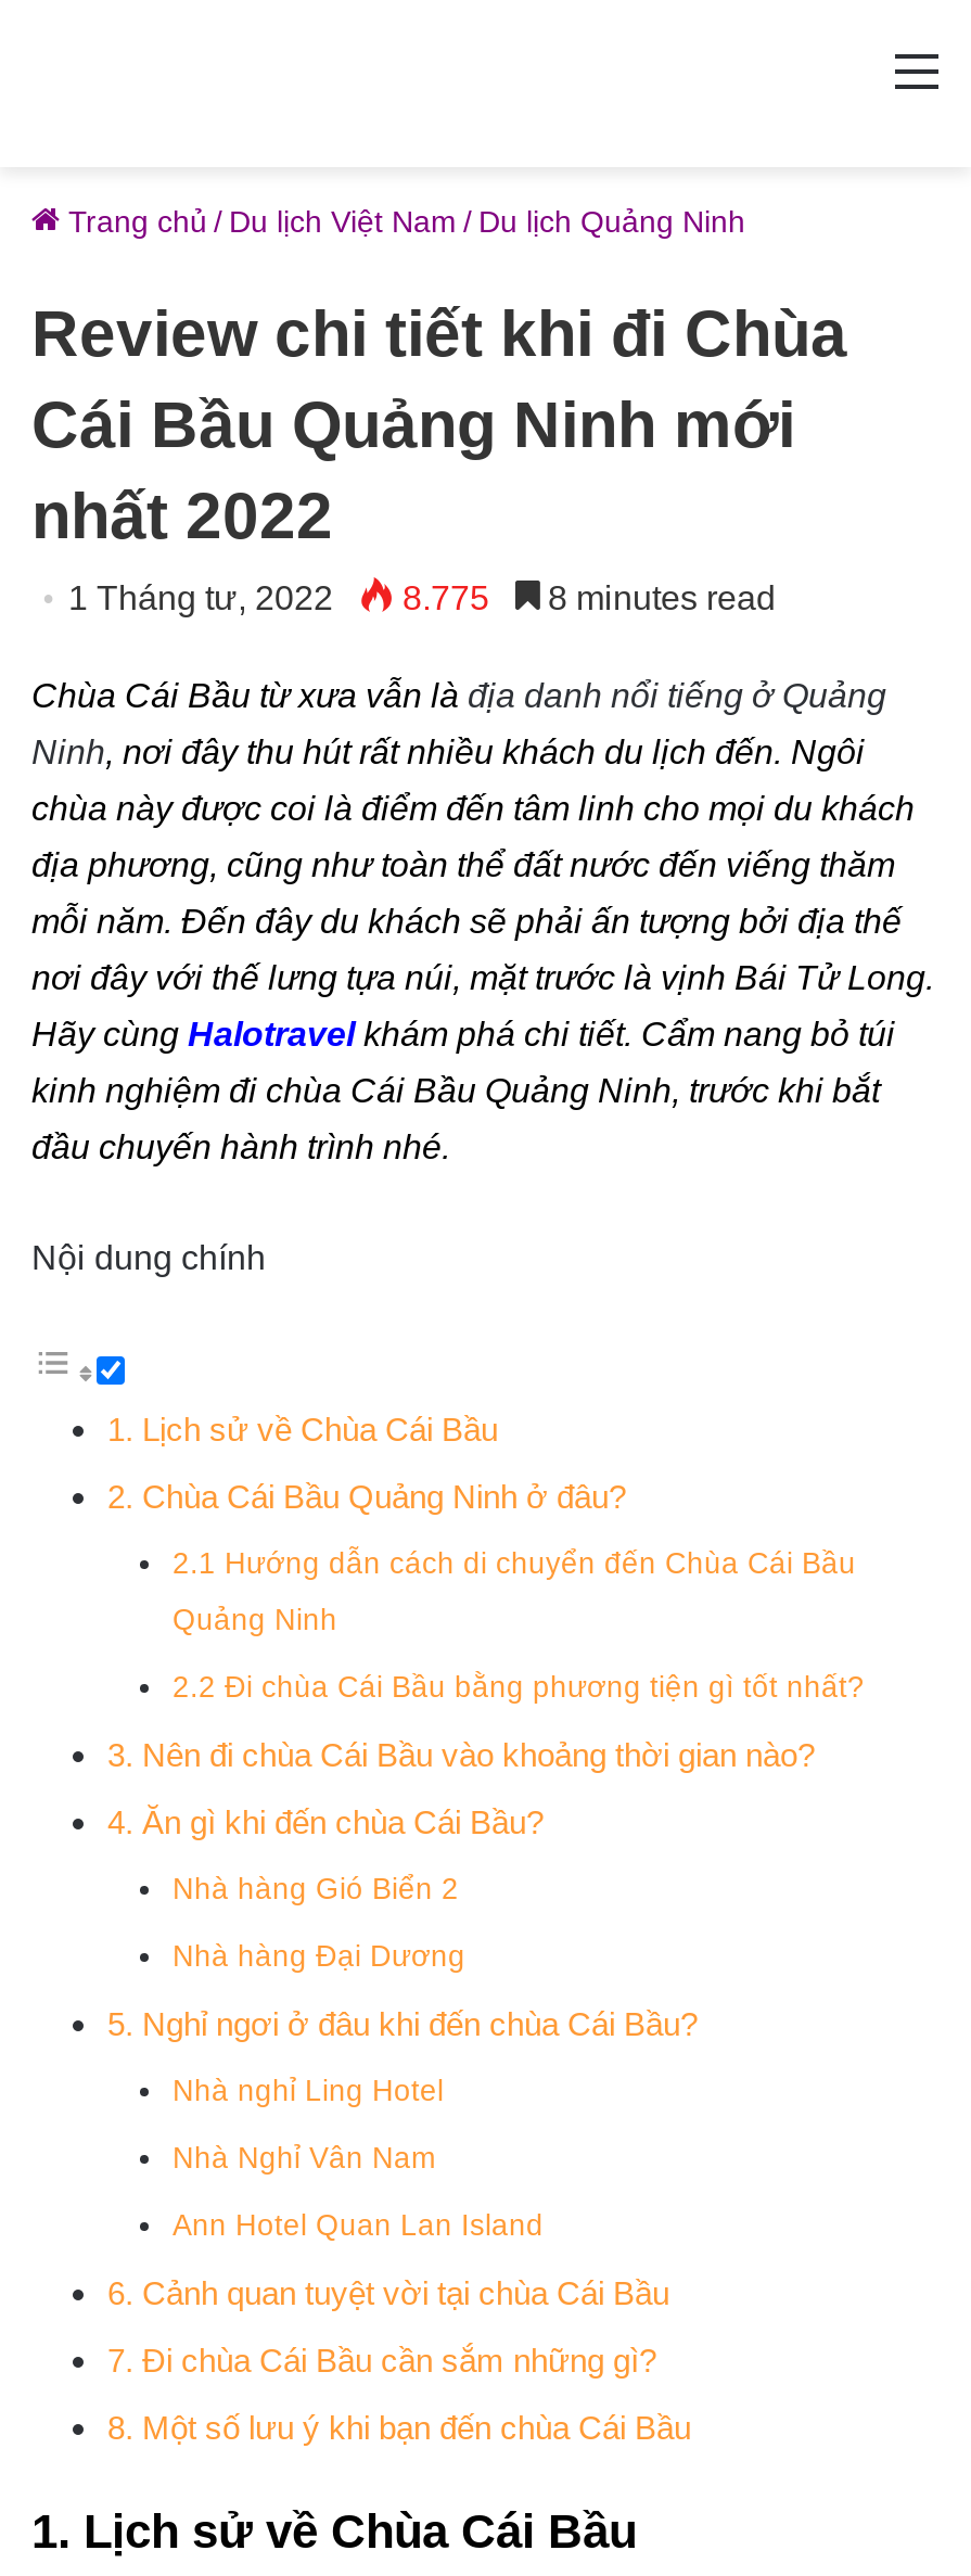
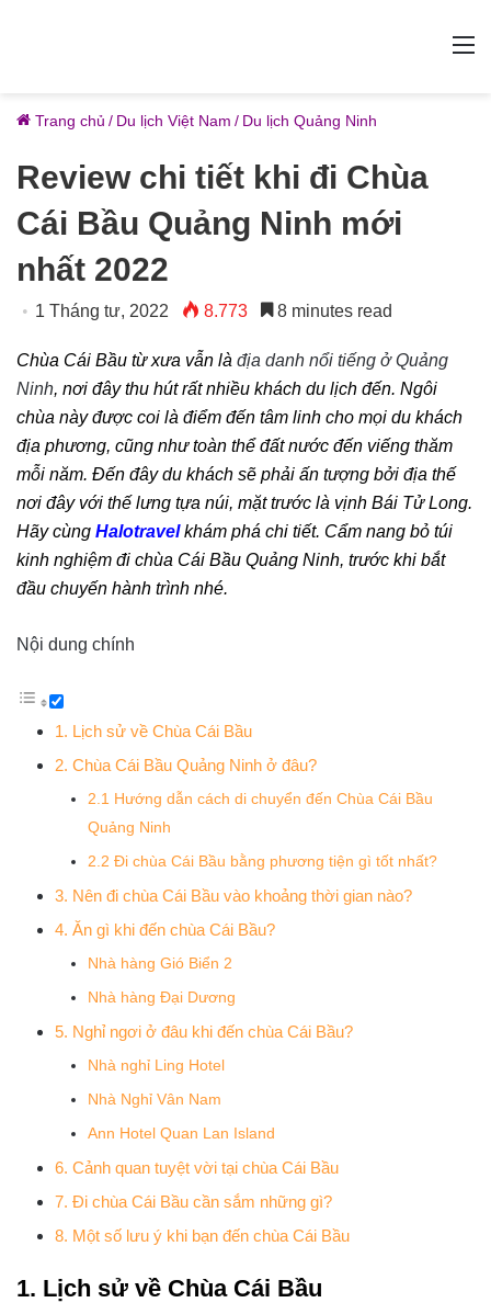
[68,579,776,616] 1 Tháng tư, 2022 8.775 8 minutes read -> [35,302,392,320] 1 Tháng tư, 2022 8.773 8 minutes read

